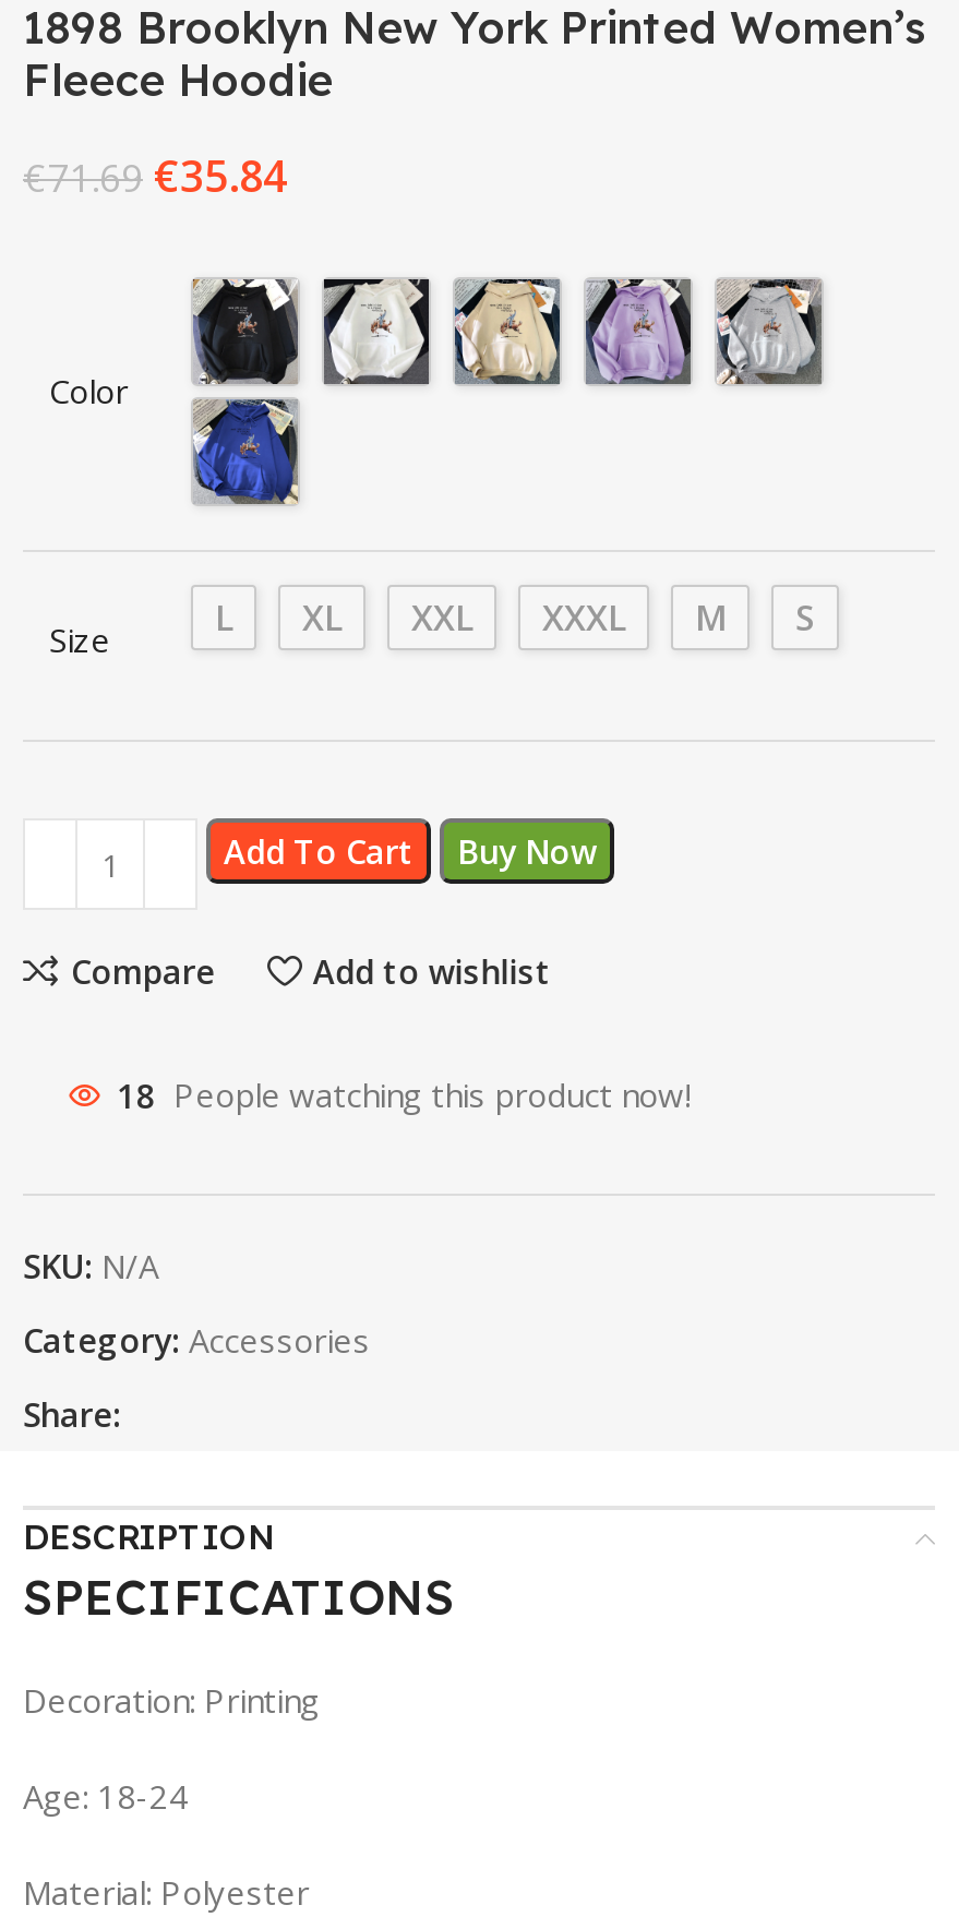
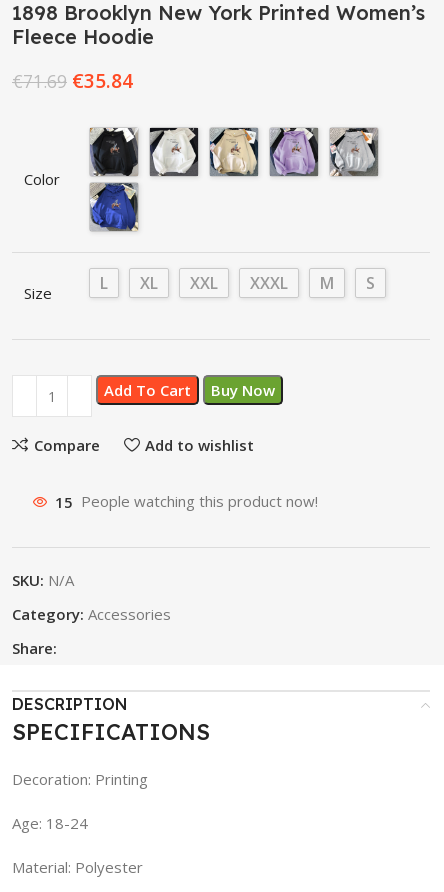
[117,1073,691,1117] 18 People watching this product now! -> [55,492,318,512] 15 People watching this product now!

